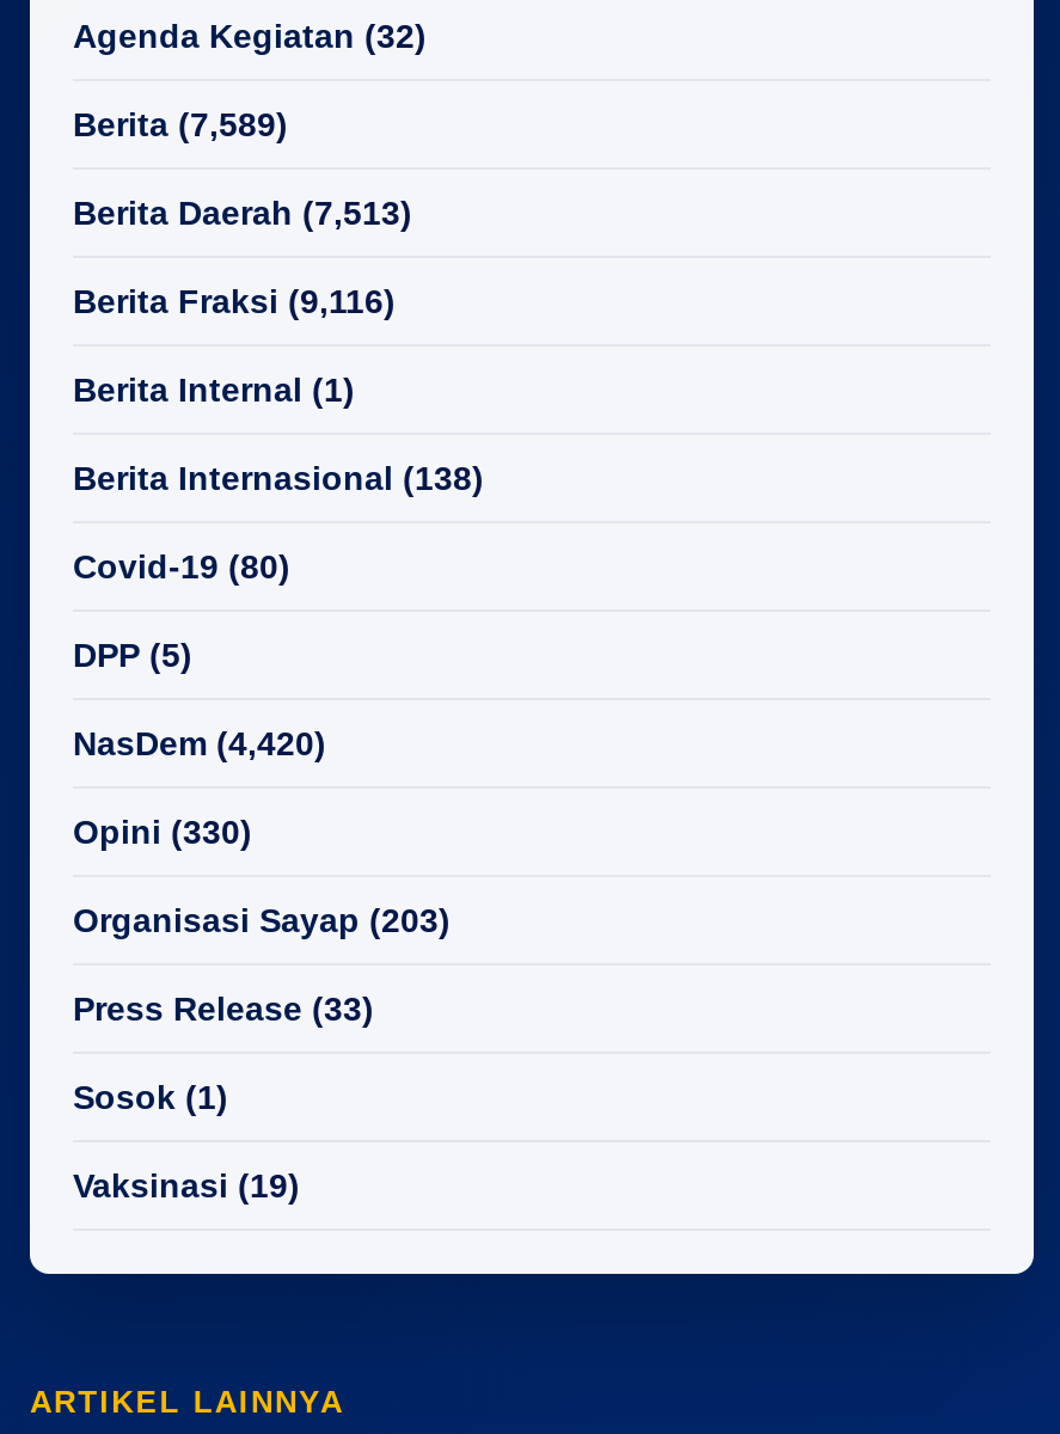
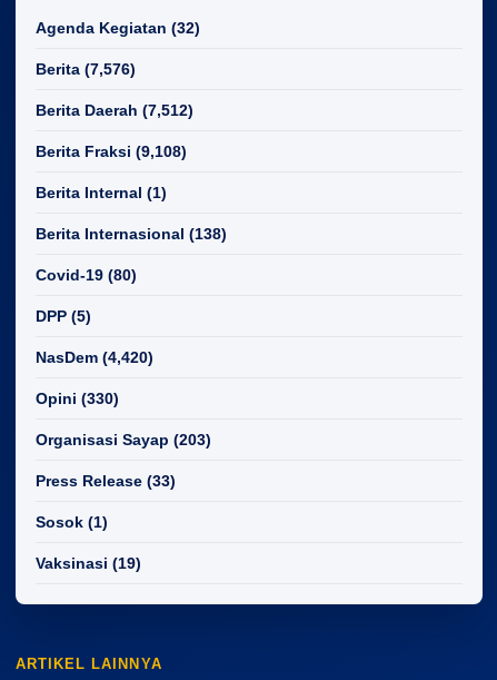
[73,105,288,143] Berita (7,589) -> [36,60,136,78] Berita (7,576)
[73,194,412,232] Berita Daerah (7,513) -> [36,101,193,119] Berita Daerah (7,512)
[73,282,396,320] Berita Fraksi (9,116) -> [36,142,187,160] Berita Fraksi (9,108)

